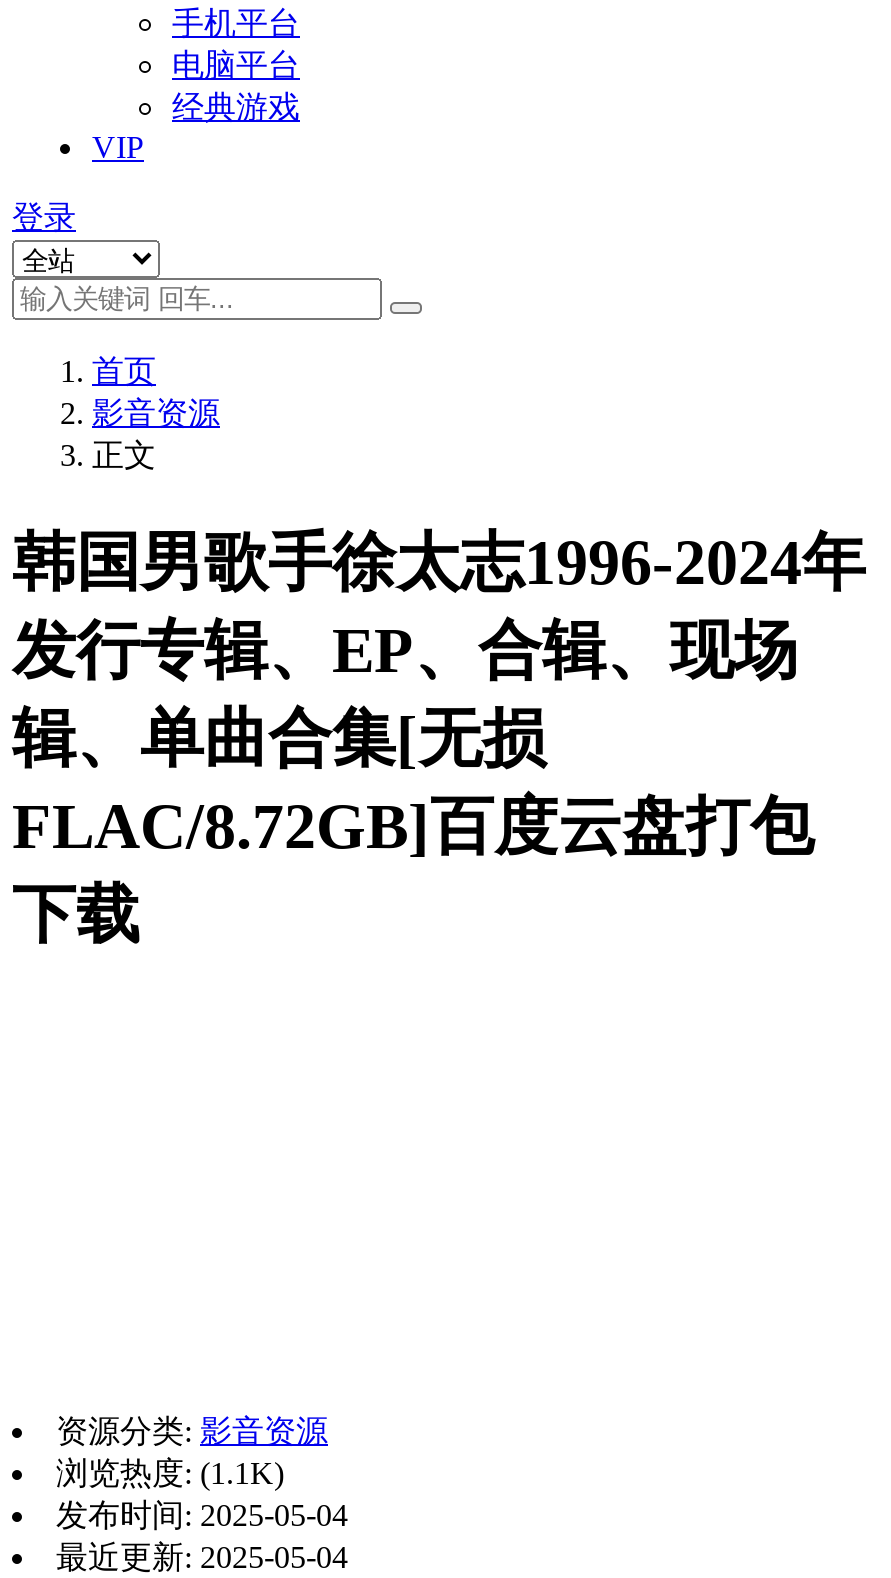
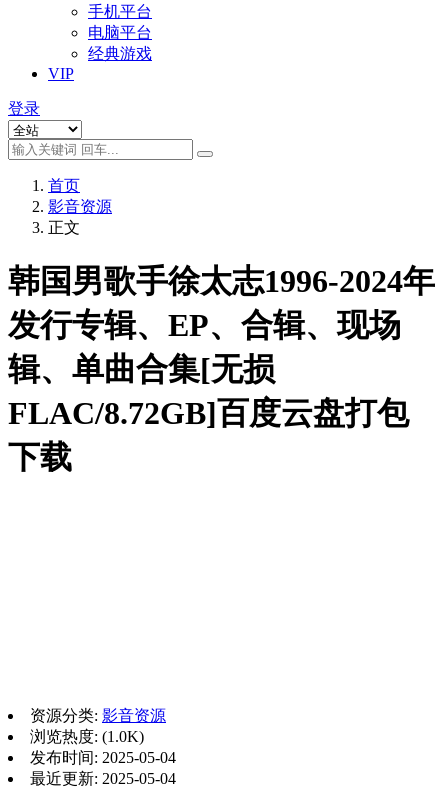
[56,1456,284,1490] 浏览热度: (1.1K) -> [30,728,144,745] 浏览热度: (1.0K)

